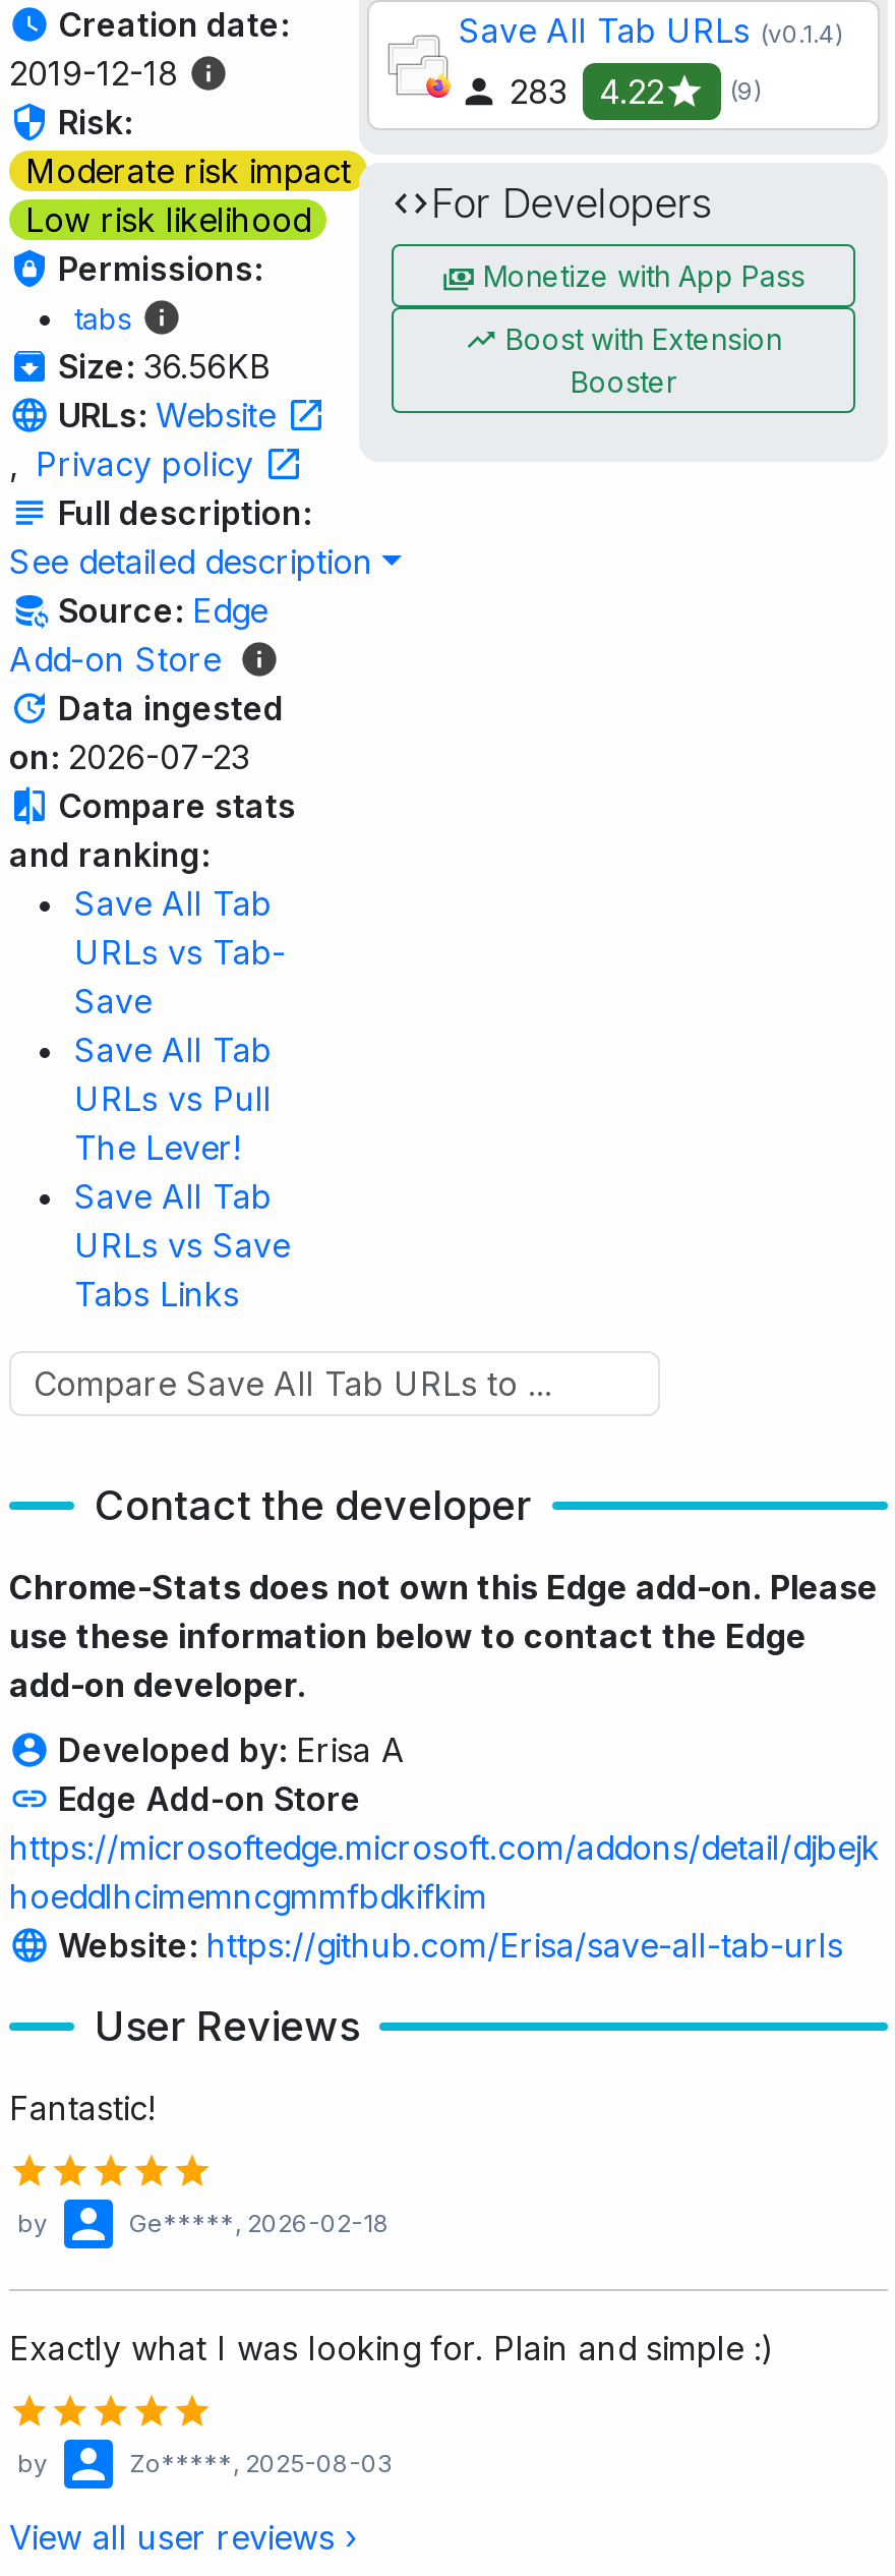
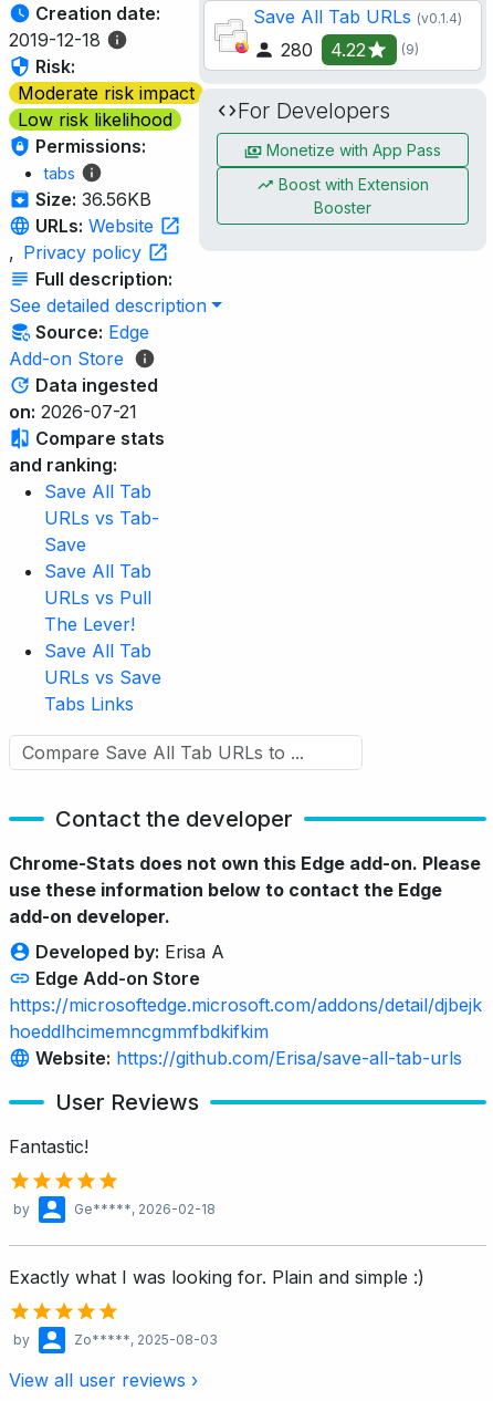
[499,71,664,112] 283 4.22 -> [275,39,366,61] 280 4.22
[9,737,249,778] on: 2026-07-23 -> [9,401,137,423] on: 2026-07-21

